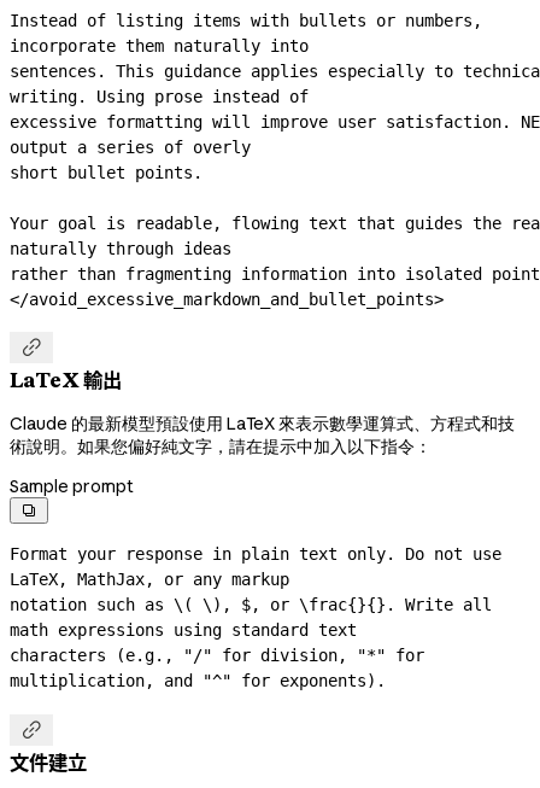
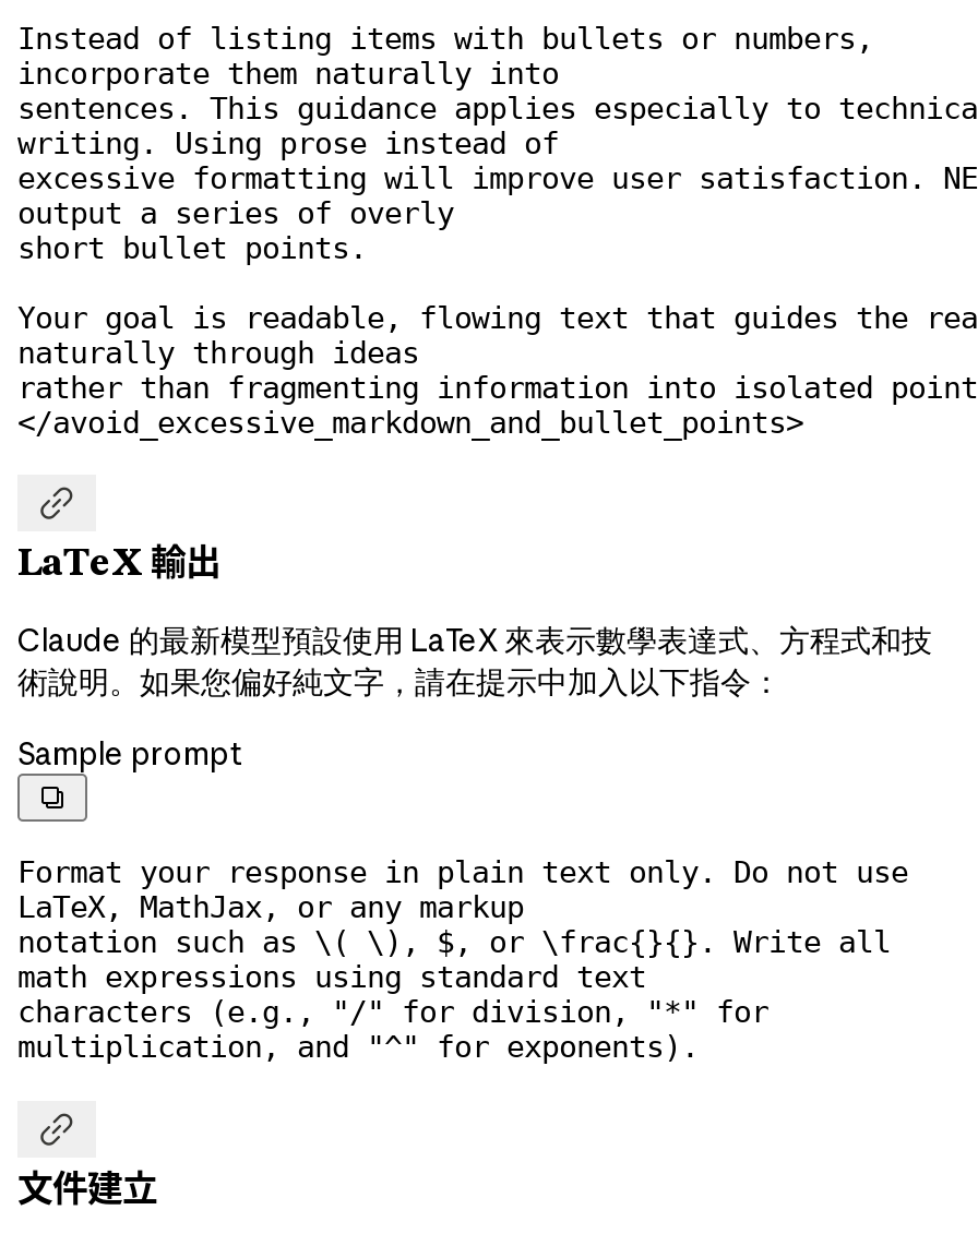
[10,413,515,435] Claude 的最新模型預設使用 LaTeX 來表示數學運算式、方程式和技 -> [17,622,932,661] Claude 的最新模型預設使用 LaTeX 來表示數學表達式、方程式和技

